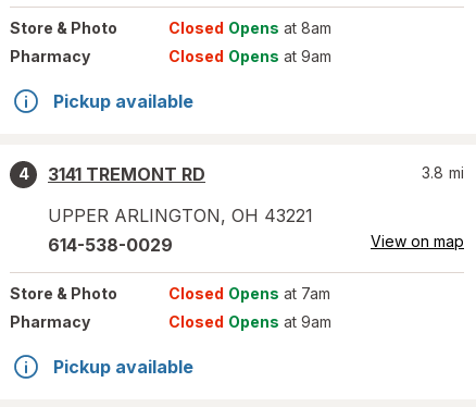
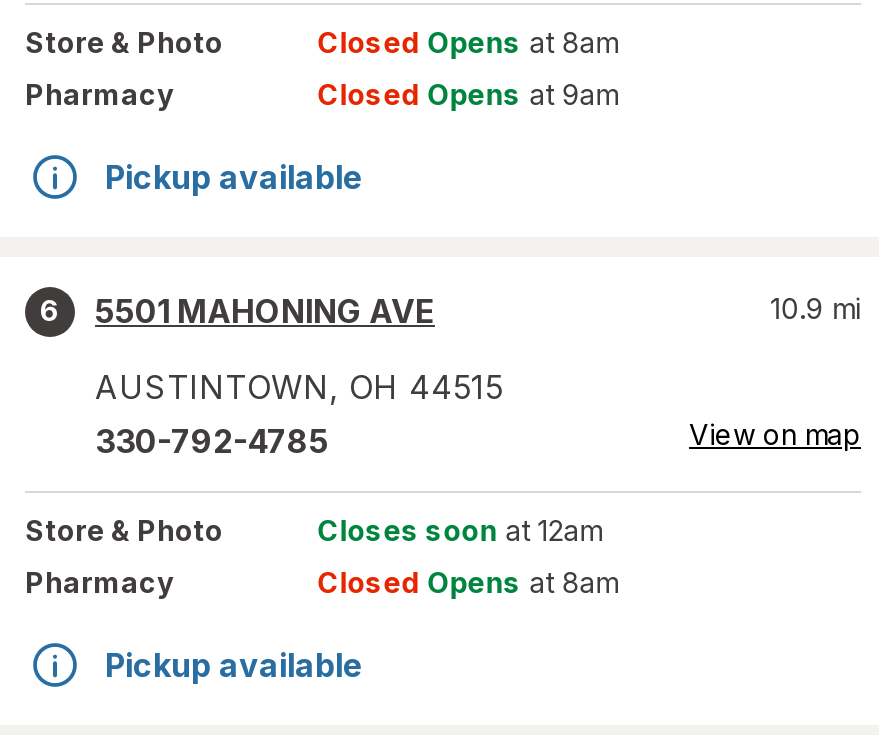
[18,163,205,185] 4 | 3141 TREMONT RD -> [40,291,435,331] 6 | 5501 MAHONING AVE
[421,163,464,182] 3.8 mi -> [770,291,861,325] 10.9 mi
[48,205,313,226] UPPER ARLINGTON, OH 43221 -> [95,367,503,407] AUSTINTOWN, OH 44515
[48,234,173,256] 614-538-0029 -> [95,421,329,461] 330-792-4785
[169,284,331,303] Closed Opens at 7am -> [318,513,602,547] Closes soon at 12am
[169,312,332,331] Closed Opens at 9am -> [318,565,618,599] Closed Opens at 8am

